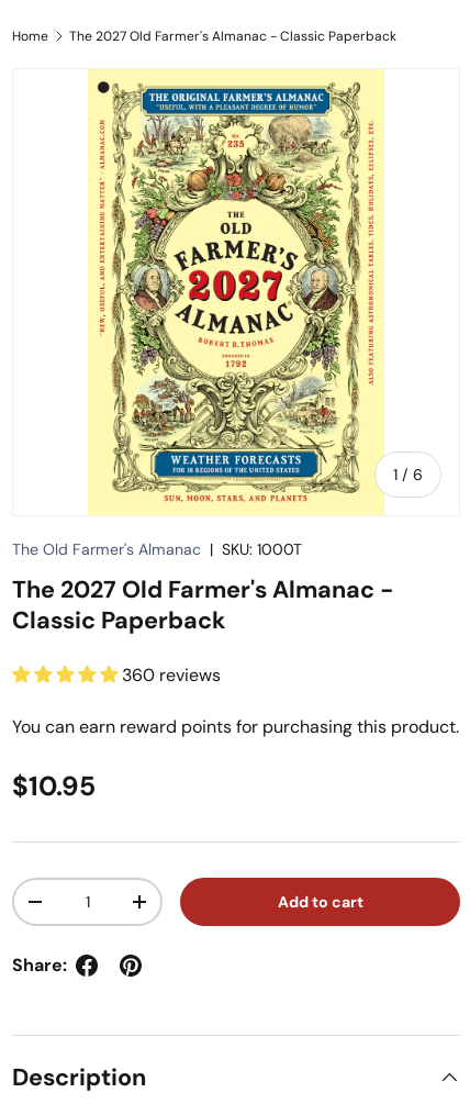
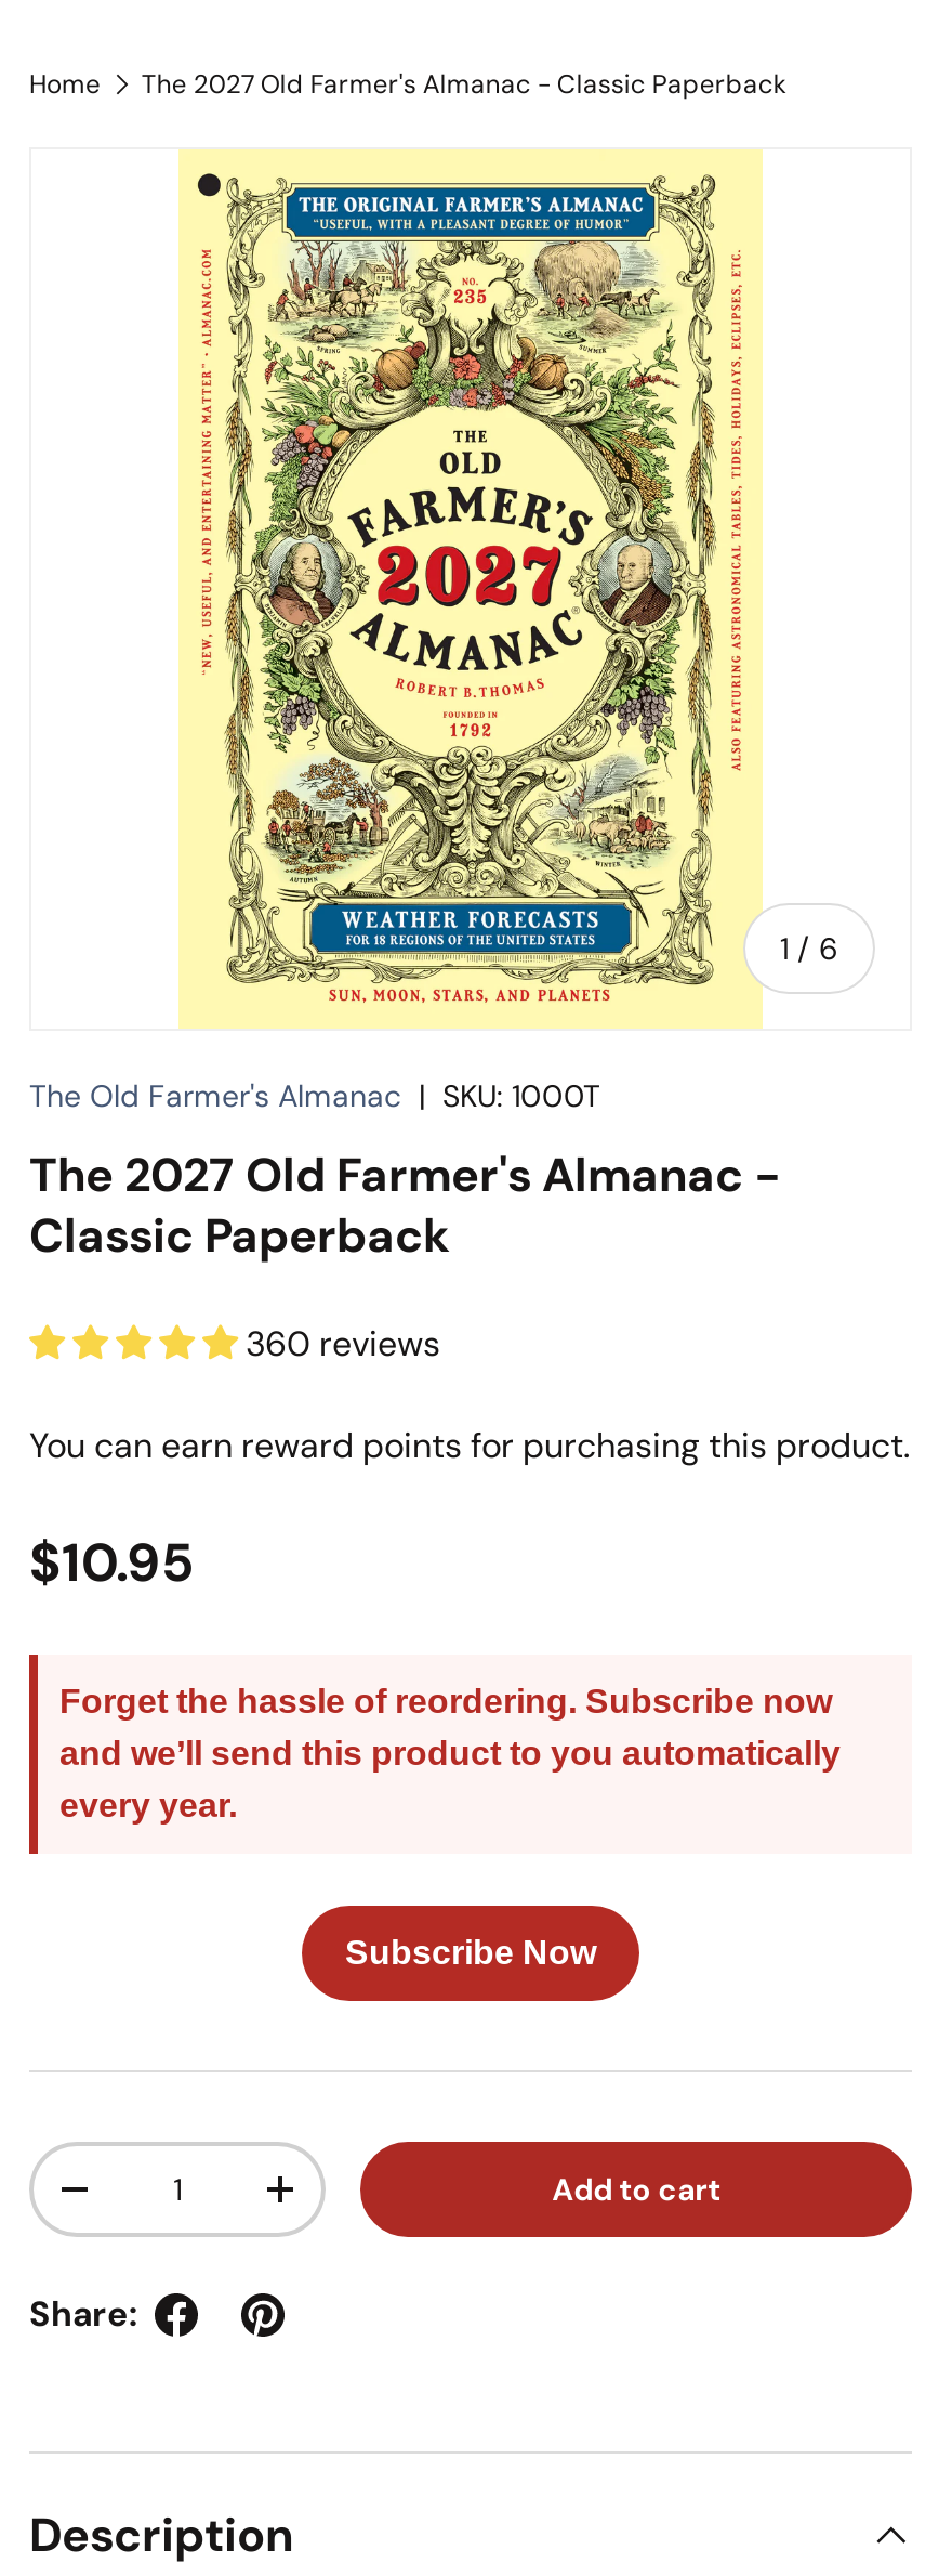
none -> [59,1683,841,1823] Forget the hassle of reordering. Subscribe now | and we’ll send this product to you automatically | every year.
none -> [345,1934,596,1971] Subscribe Now

